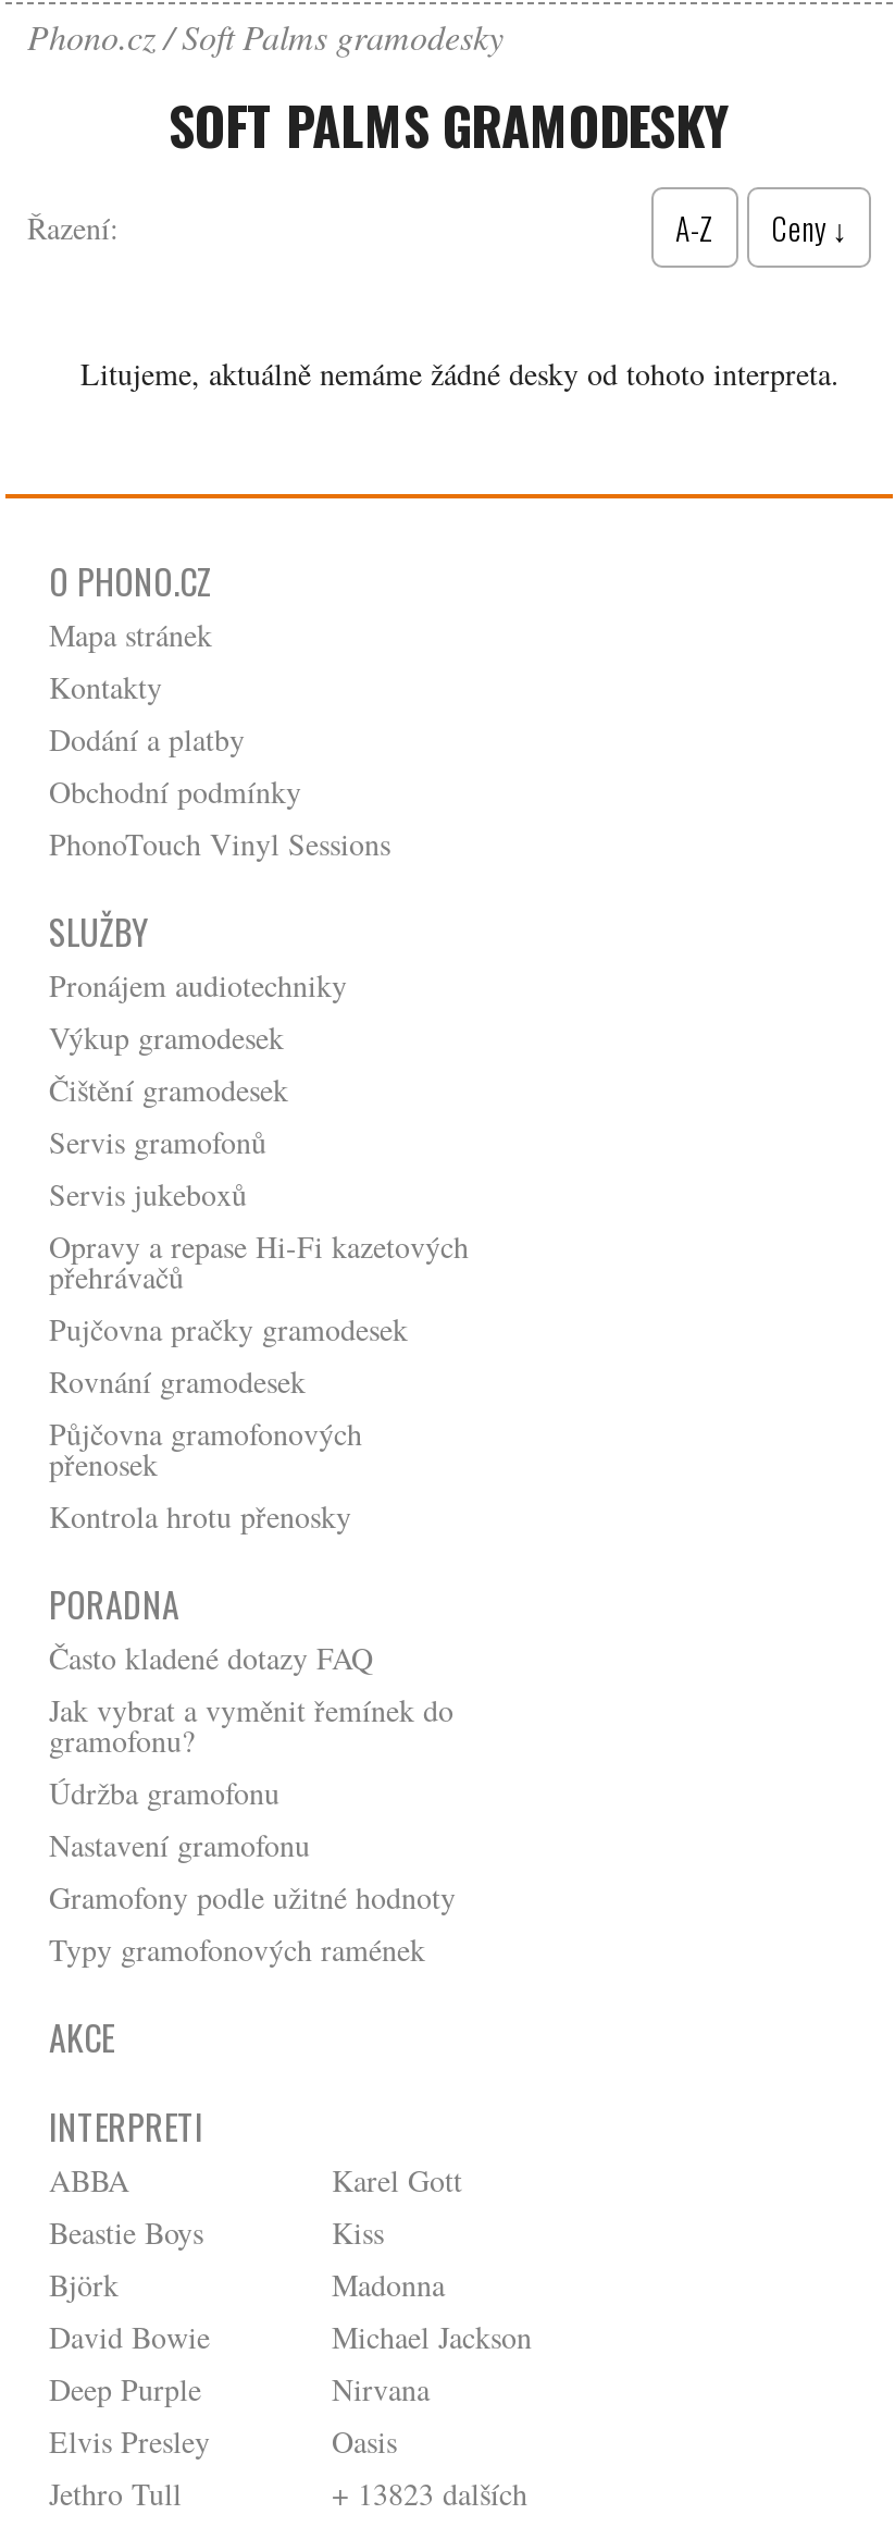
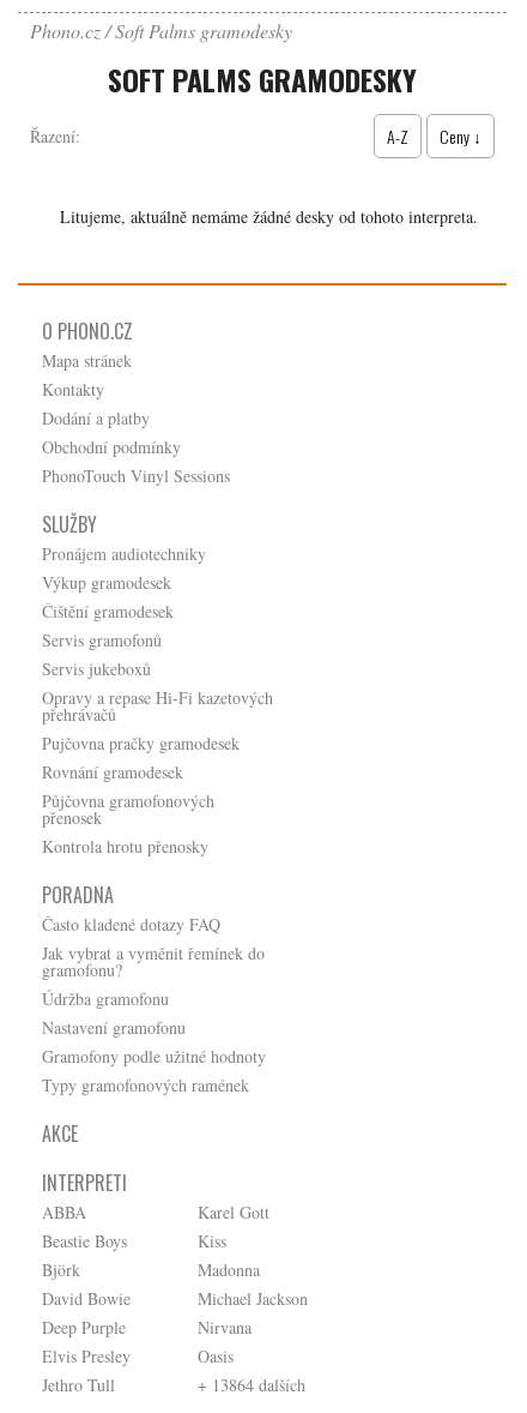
[332,2473,527,2514] + 13823 dalších -> [198,1373,305,1396] + 13864 dalších

